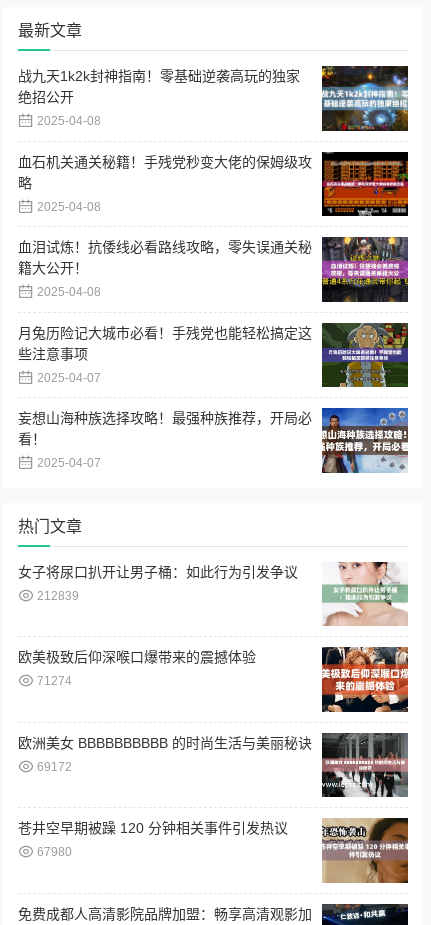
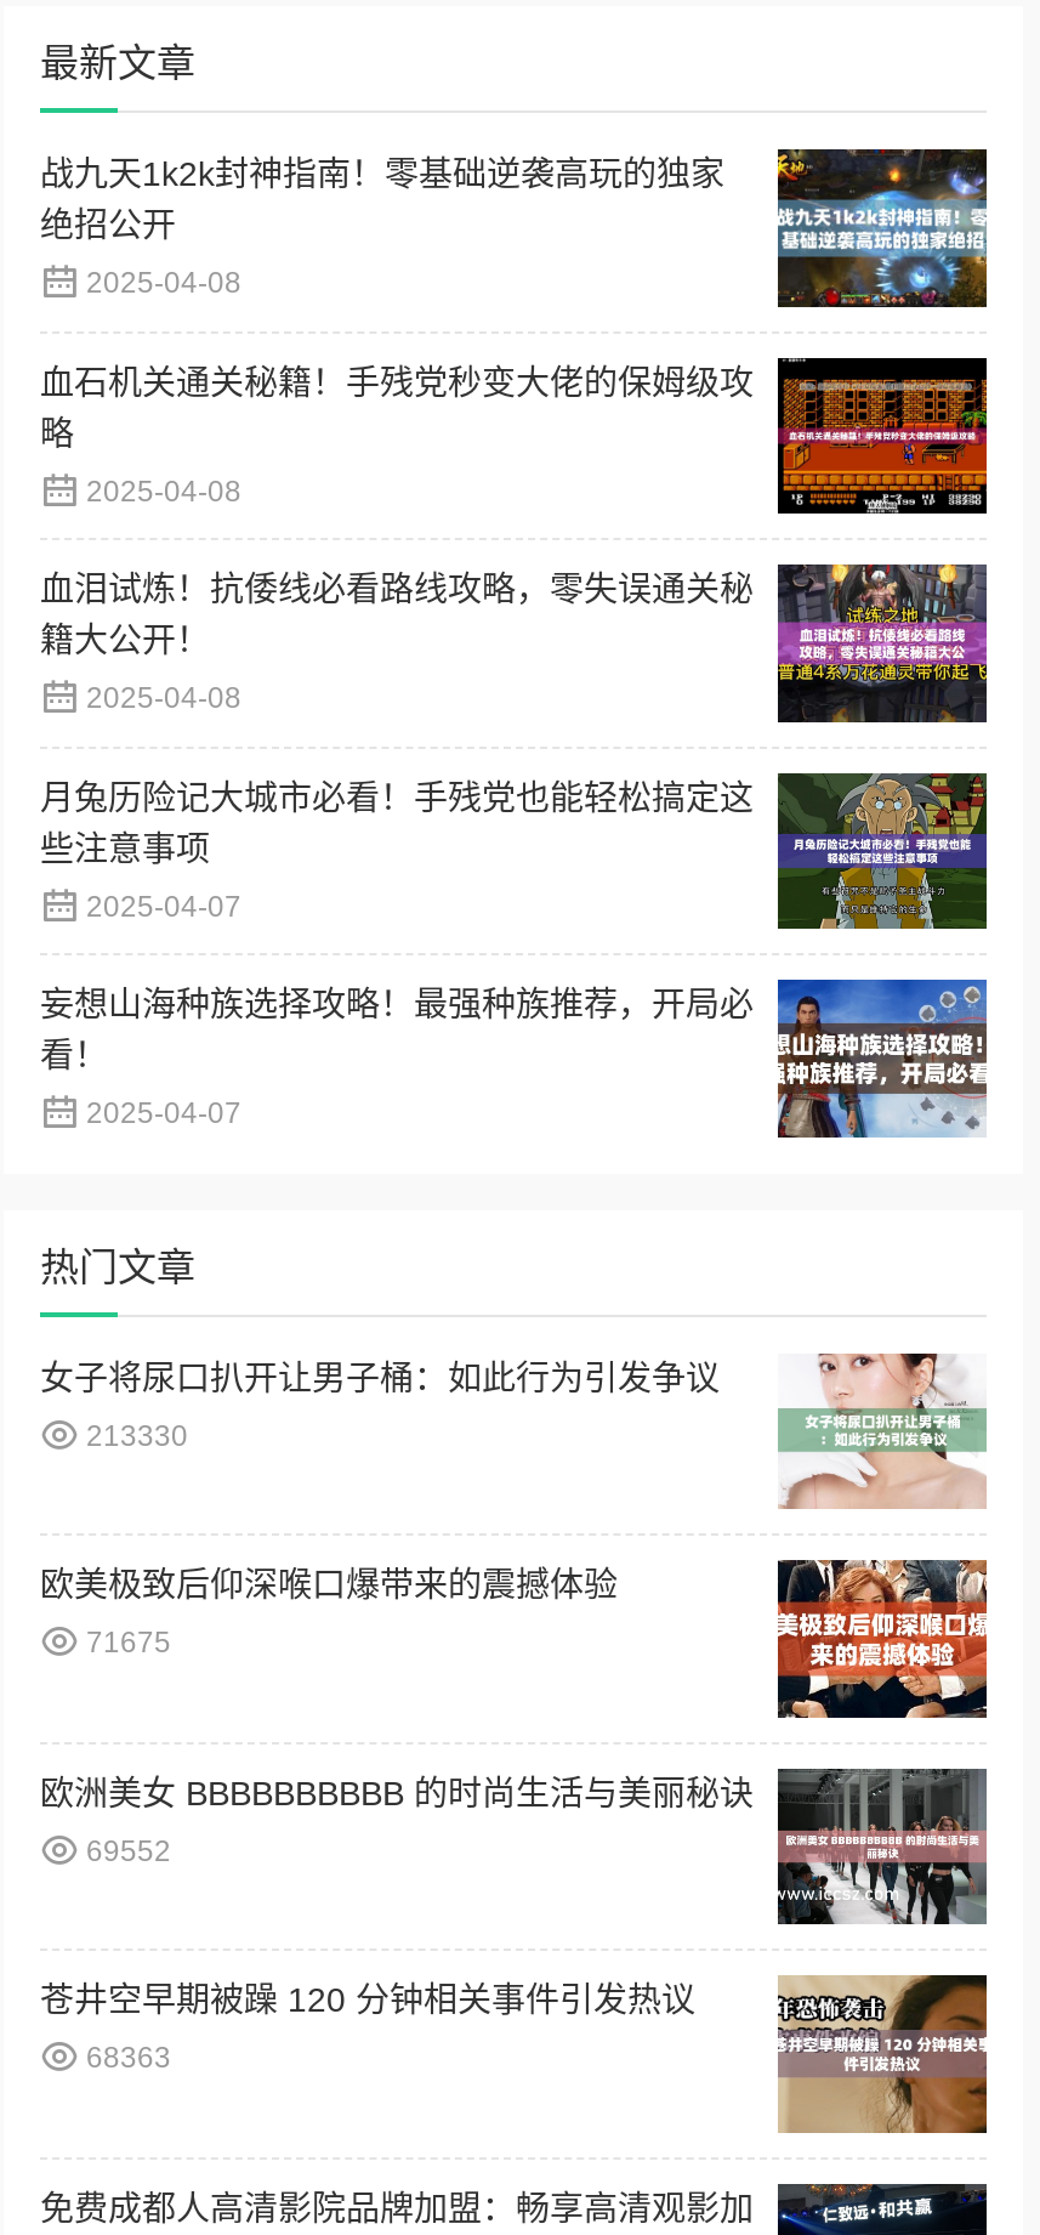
[34,588,79,602] 212839 -> [79,1418,188,1452] 213330
[34,674,72,688] 71274 -> [79,1626,171,1660] 71675
[34,759,72,773] 69172 -> [79,1833,171,1867] 69552
[34,845,72,859] 67980 -> [79,2041,171,2075] 68363

